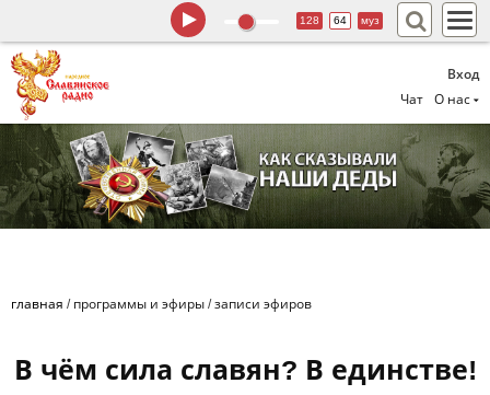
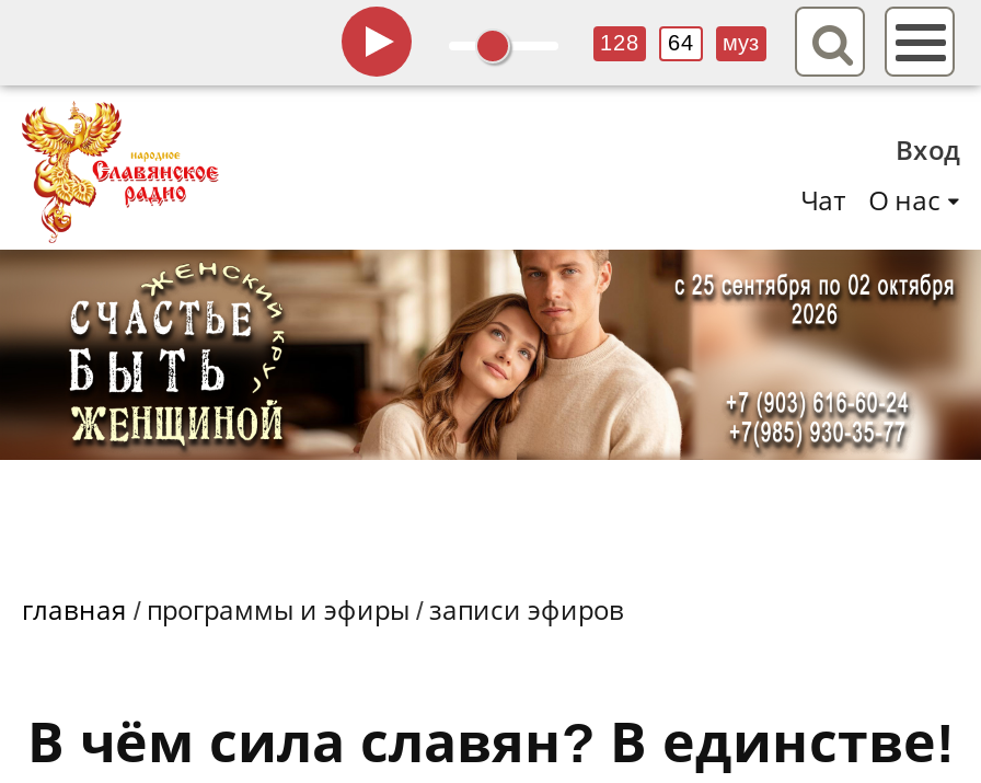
[3,123,487,230] [image] -> [7,247,974,462] [image]

